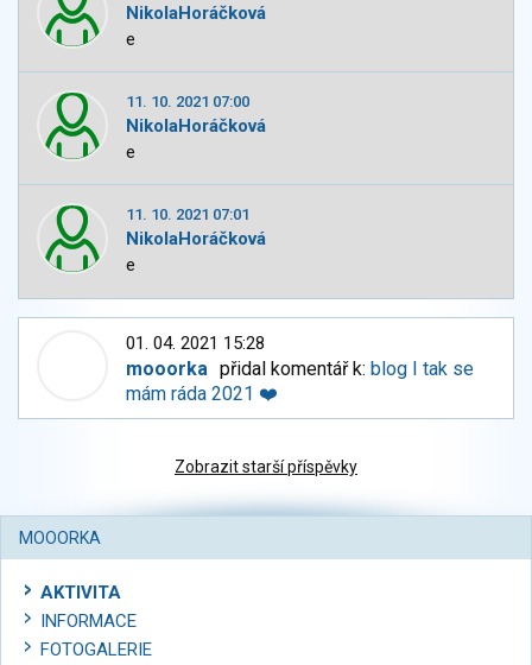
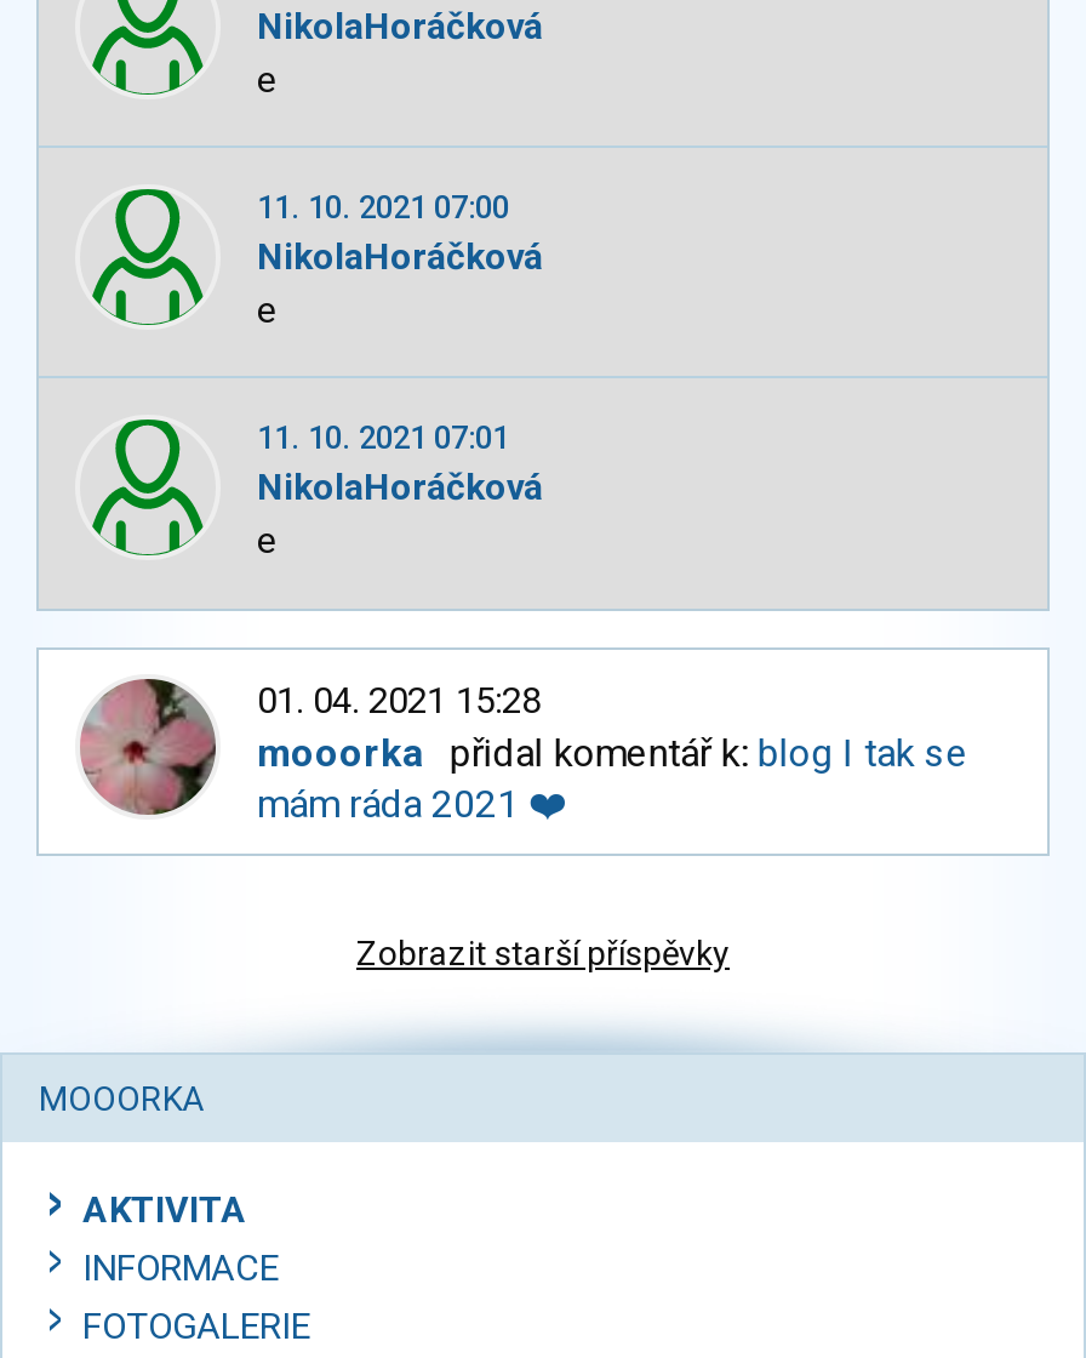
none -> [78,677,218,817] [image]

